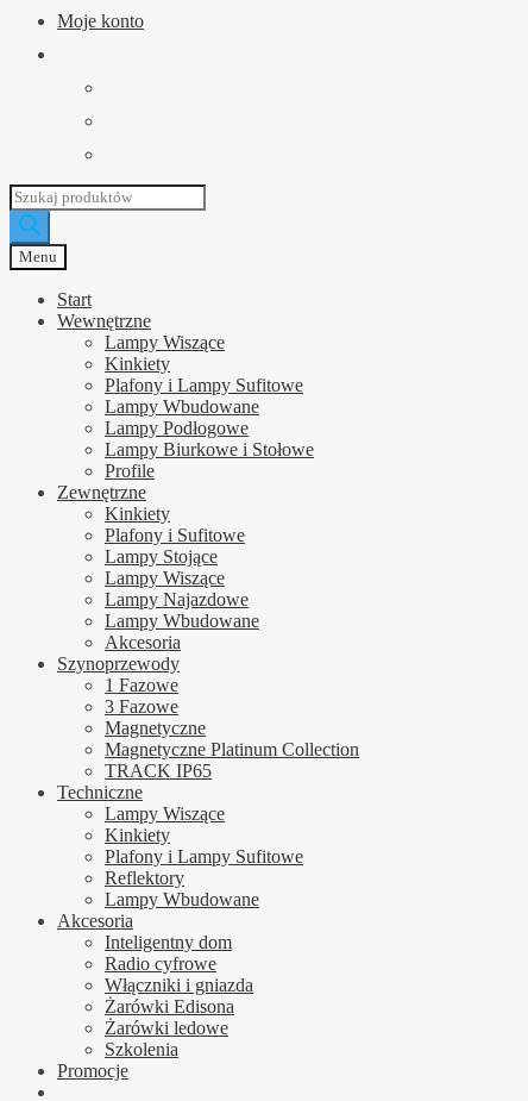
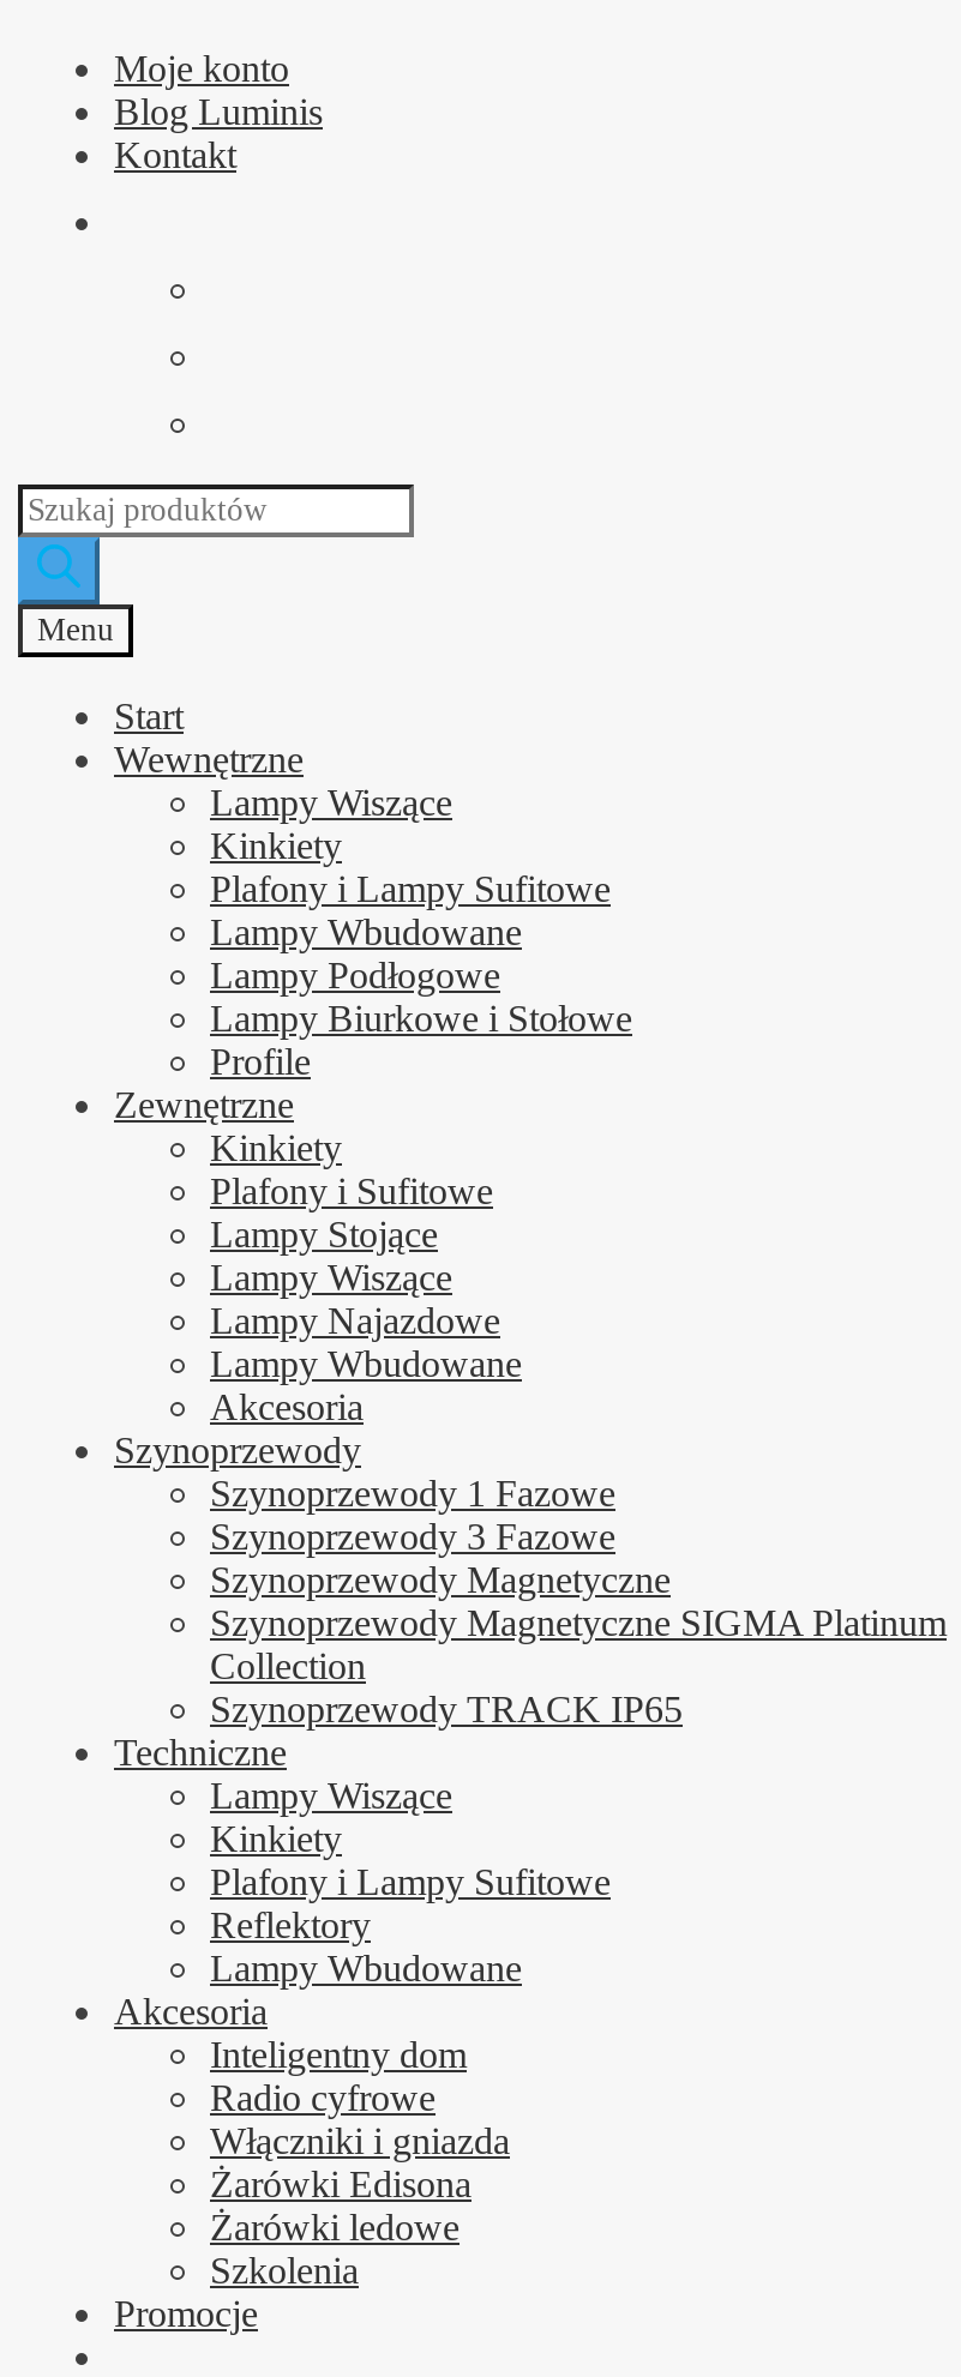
none -> [114,91,323,175] Blog Luminis | Kontakt
[105,675,359,781] 1 Fazowe | 3 Fazowe | Magnetyczne | Magnetyczne Platinum Collection | TRACK IP65 -> [210,1473,947,1729] Szynoprzewody 1 Fazowe | Szynoprzewody 3 Fazowe | Szynoprzewody Magnetyczne | Szynoprzewody Magnetyczne SIGMA Platinum | Collection | Szynoprzewody TRACK IP65

